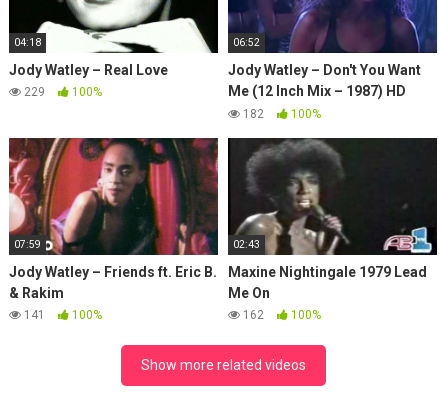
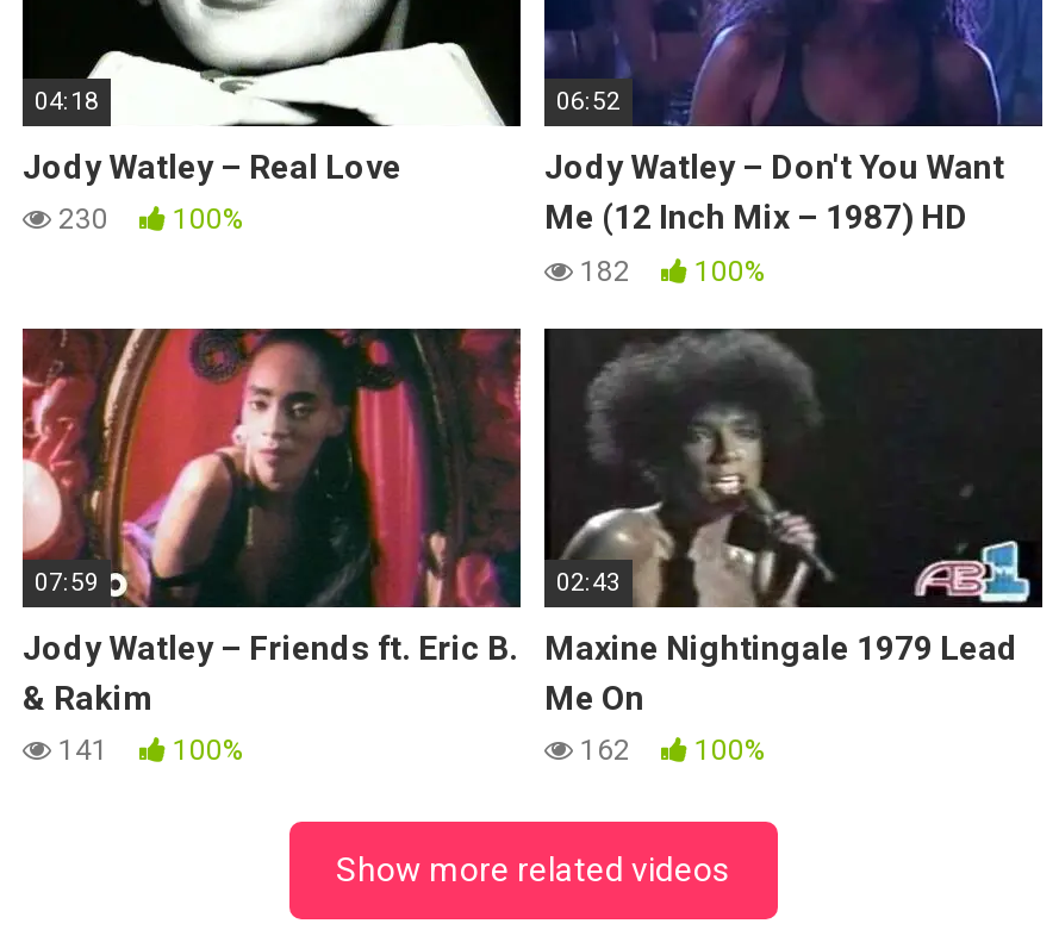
[21,85,102,99] 229 100% -> [51,203,244,236] 230 100%

